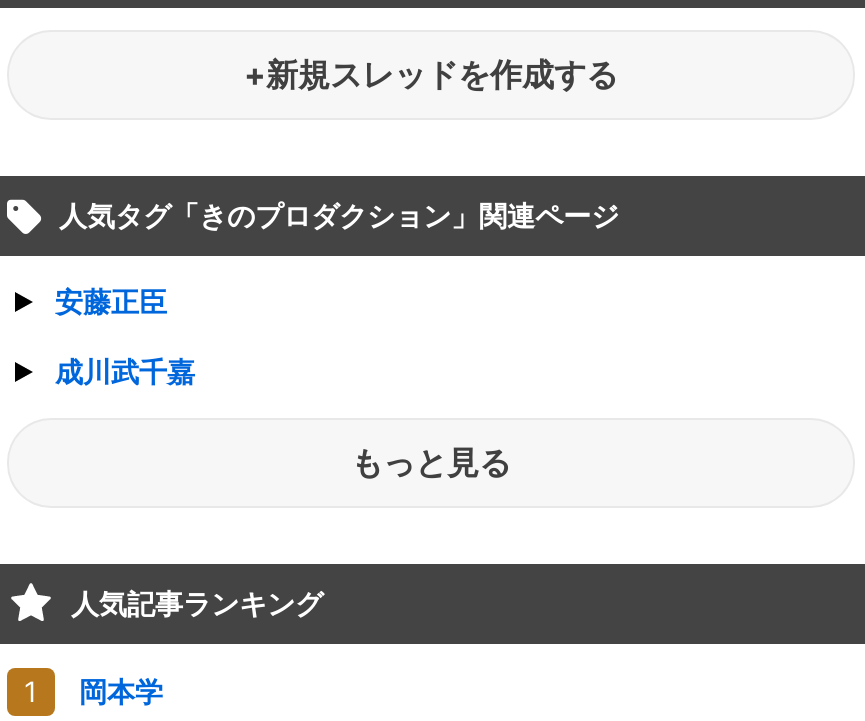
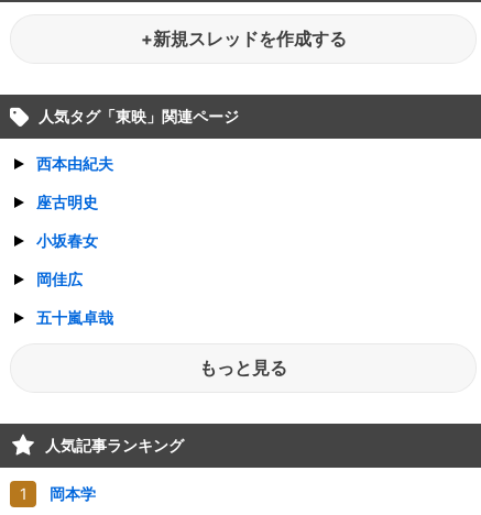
[55,198,619,388] 人気タグ「きのプロダクション」関連ページ | 安藤正臣 | 成川武千嘉 -> [36,107,239,327] 人気タグ「東映」関連ページ | 西本由紀夫 | 座古明史 | 小坂春女 | 岡佳広 | 五十嵐卓哉

